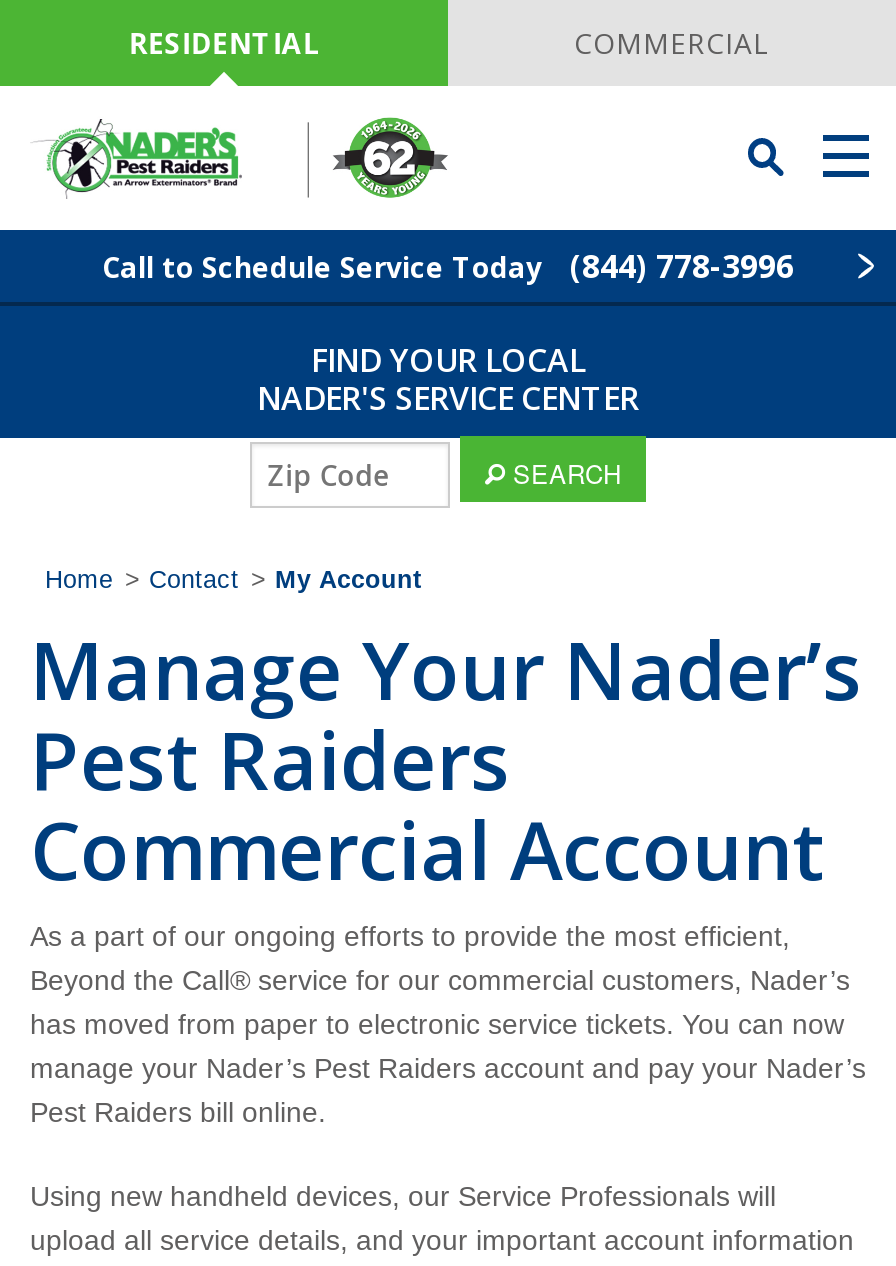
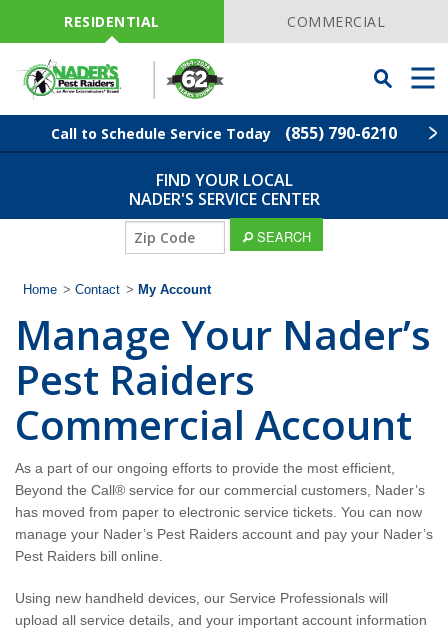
[102,245,794,289] Call to Schedule Service Today (844) 778-3996 -> [51,122,397,144] Call to Schedule Service Today (855) 790-6210

